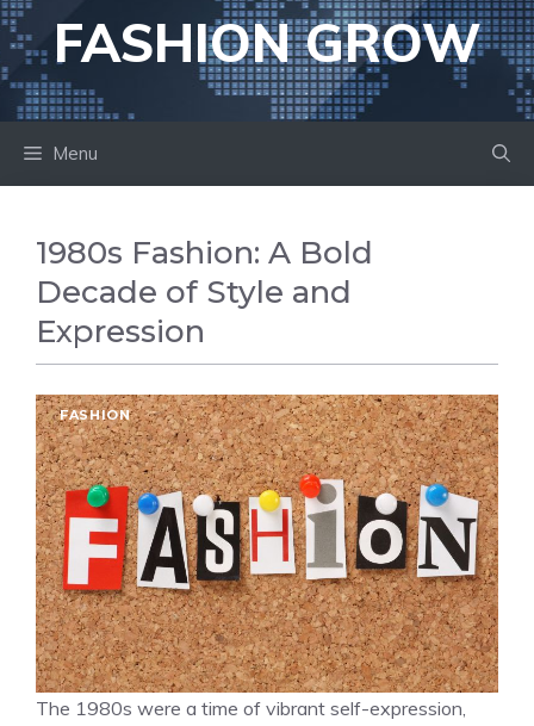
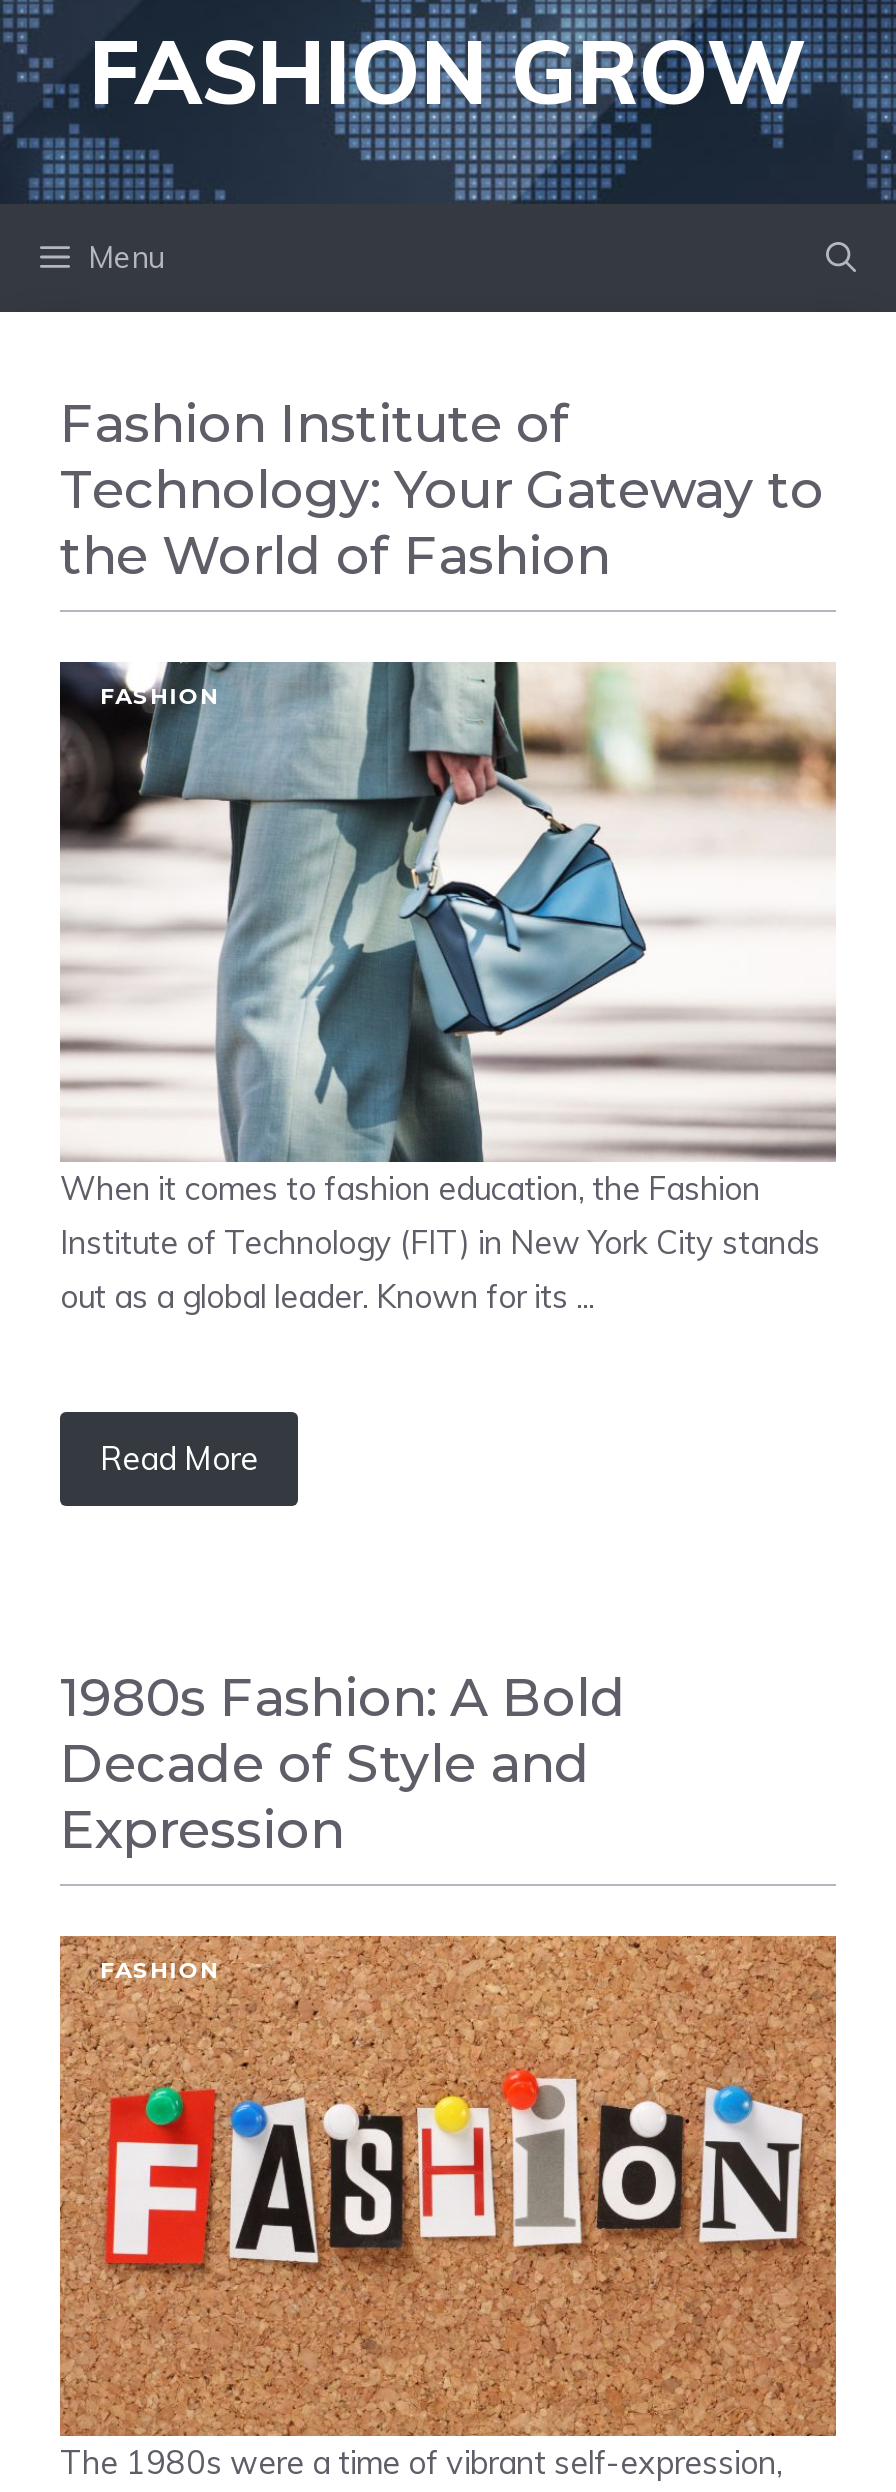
none -> [58,392,836,1162] [image] | Fashion Institute of | Technology: Your Gateway to | the World of Fashion | FASHION
none -> [60,1168,820,1316] When it comes to fashion education, the Fashion | Institute of Technology (FIT) in New York City stands | out as a global leader. Known for its ...
none -> [100,1438,258,1478] Read More

